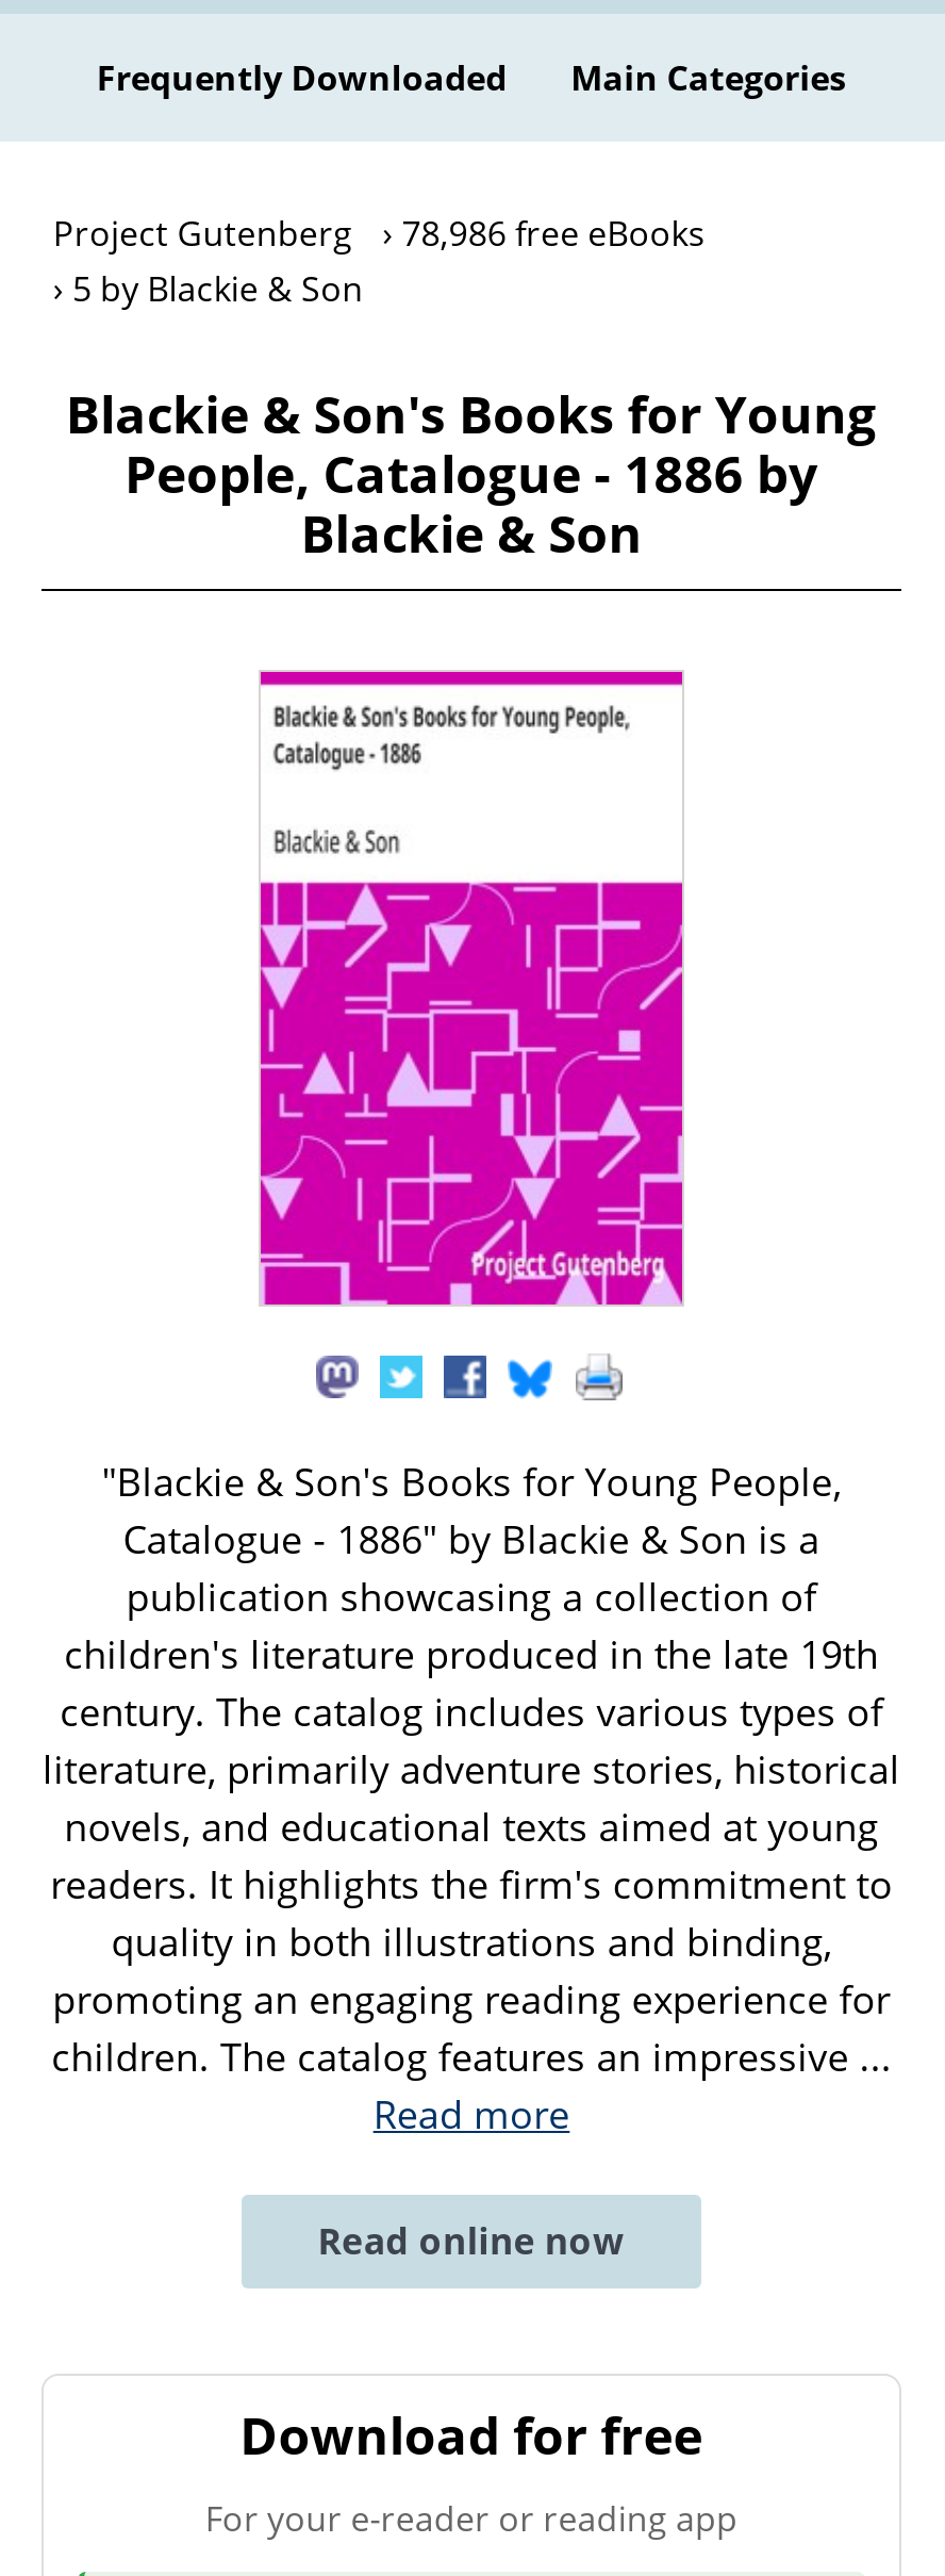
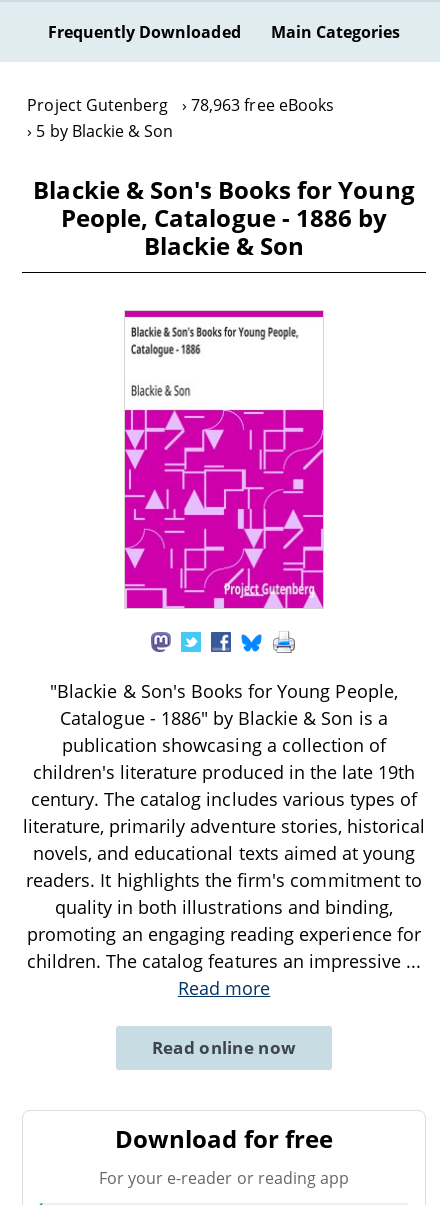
[53,210,705,257] Project Gutenberg 78,986 free eBooks -> [27,94,334,116] Project Gutenberg 78,963 free eBooks

